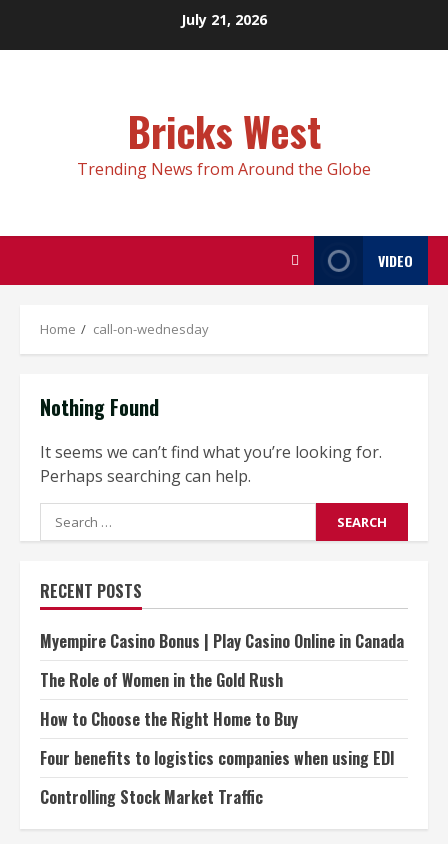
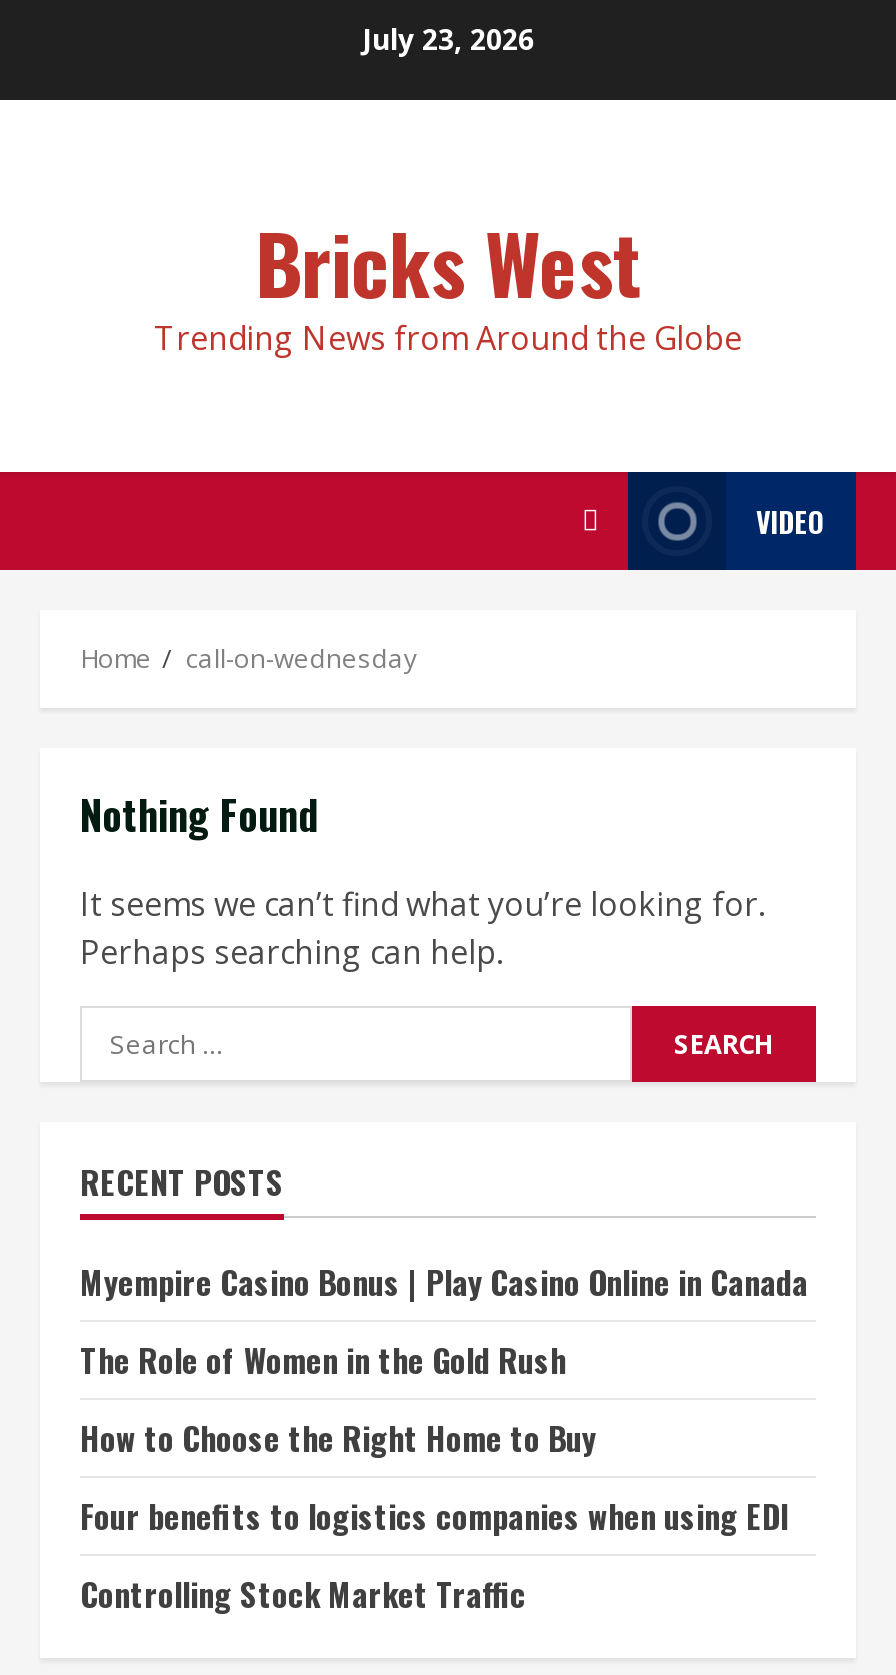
[181,10,267,29] July 21, 2026 -> [362,20,534,58] July 23, 2026

